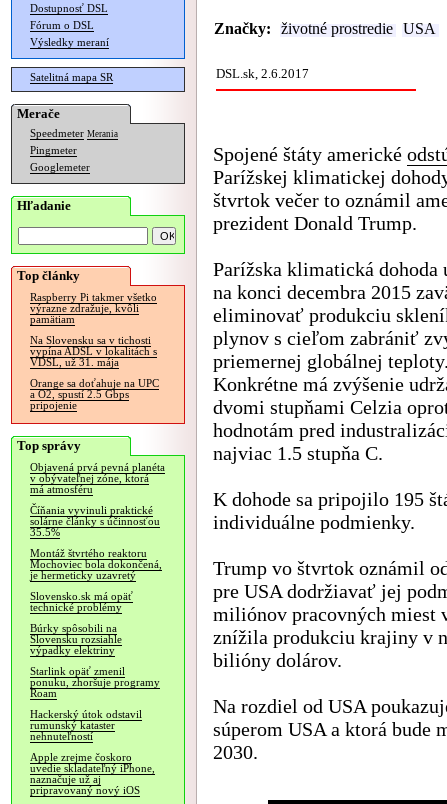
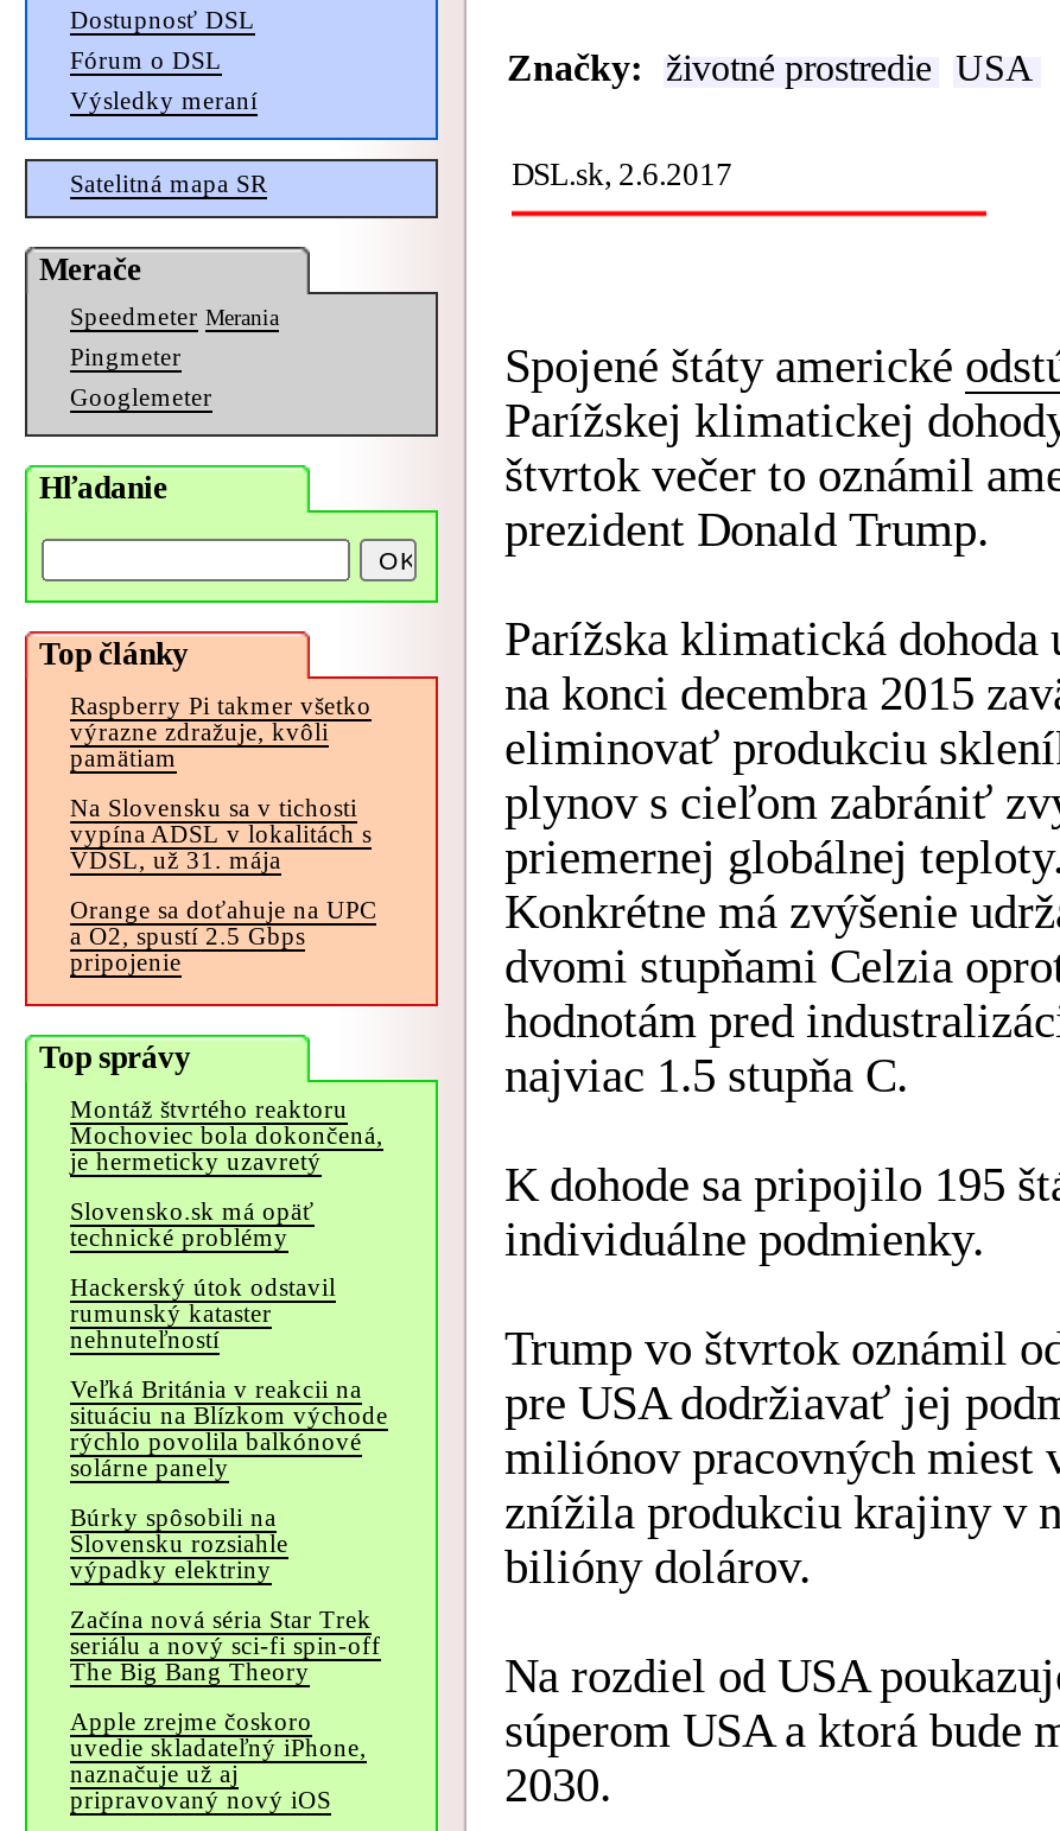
[30,462,165,538] Objavená prvá pevná planéta | v obývateľnej zóne, ktorá | má atmosféru | Číňania vyvinuli praktické | solárne články s účinnosťou | 35.5% -> none
moved [30,548,162,613] -> [70,1096,383,1251]: Montáž štvrtého reaktoru | Mochoviec bola dokončená, | je hermeticky uzavretý | Slovensko.sk má opäť | technické problémy
none -> [70,1377,388,1481] Veľká Británia v reakcii na | situáciu na Blízkom východe | rýchlo povolila balkónové | solárne panely
[30,666,160,699] Starlink opäť zmenil | ponuku, zhoršuje programy | Roam -> [70,1607,381,1685] Začína nová séria Star Trek | seriálu a nový sci-fi spin-off | The Big Bang Theory
moved [30,709,142,742] -> [70,1274,336,1353]: Hackerský útok odstavil | rumunský kataster | nehnuteľností

